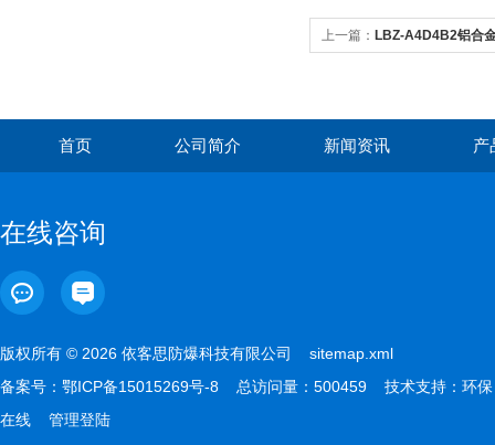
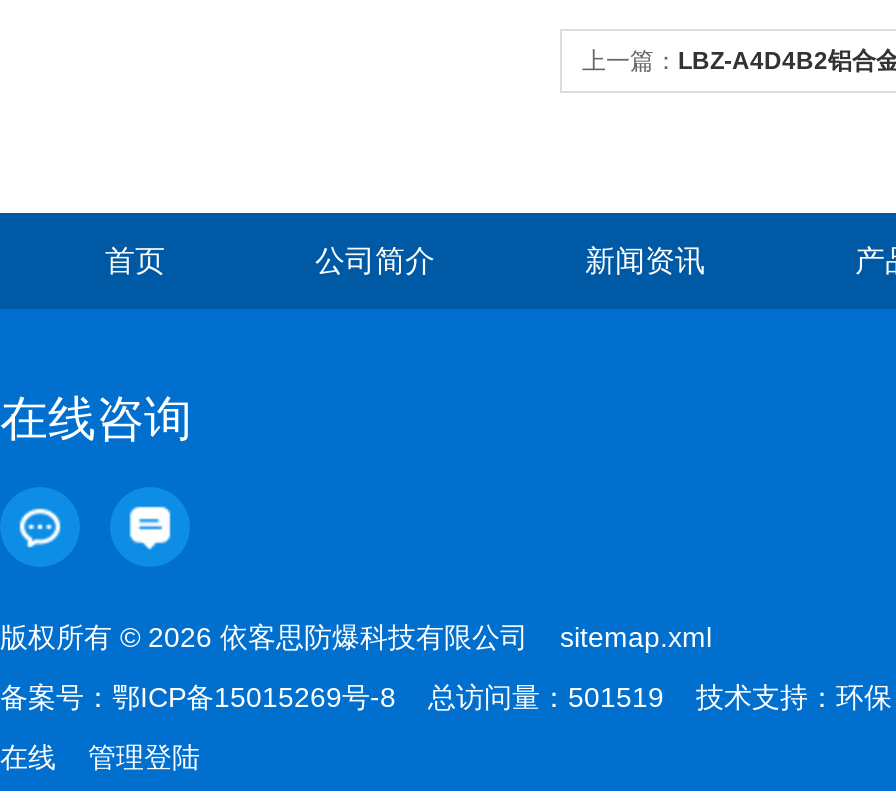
[0,378,493,395] 备案号：鄂ICP备15015269号-8总访问量：500459 技术支持：环保 -> [0,681,892,713] 备案号：鄂ICP备15015269号-8总访问量：501519 技术支持：环保

